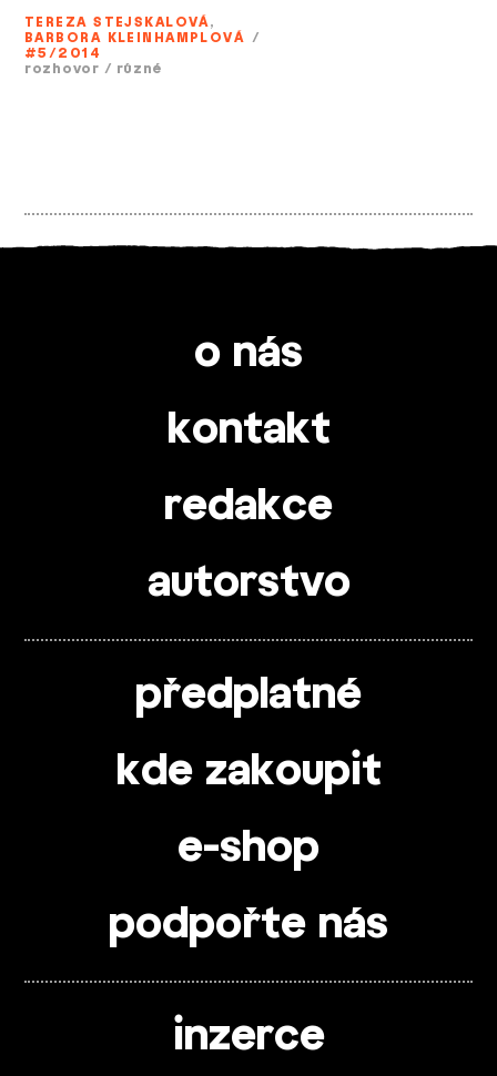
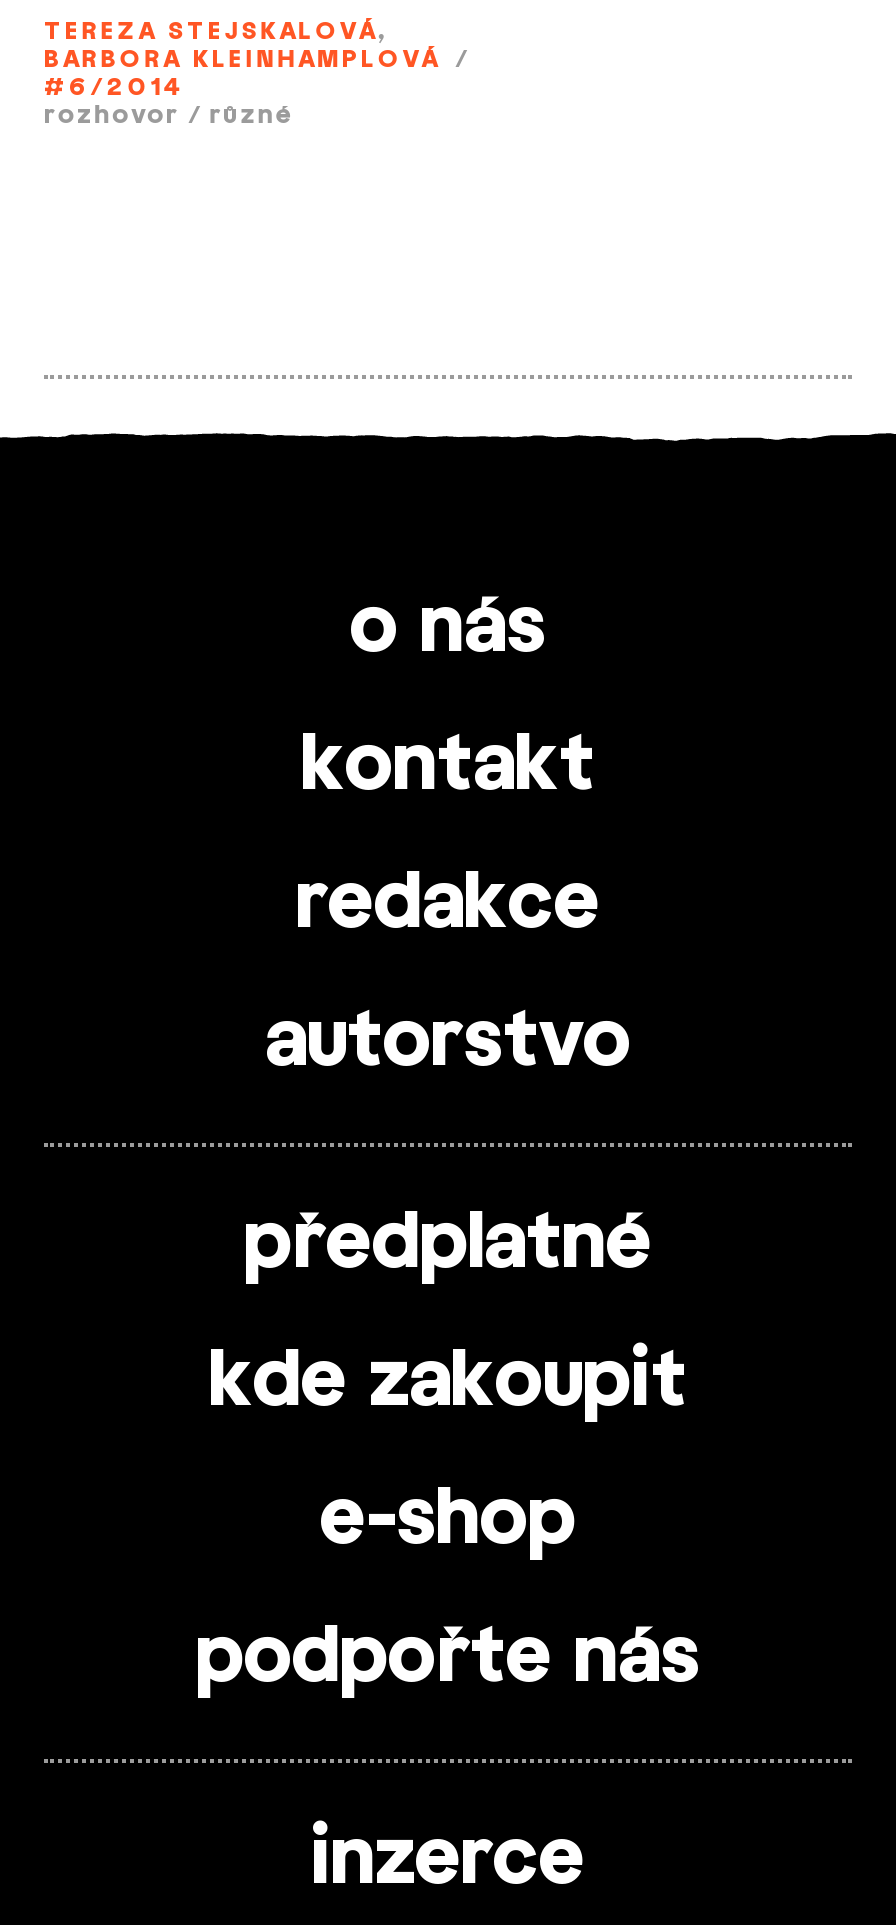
[24,44,101,62] #5/2014 -> [44,71,184,103] #6/2014

